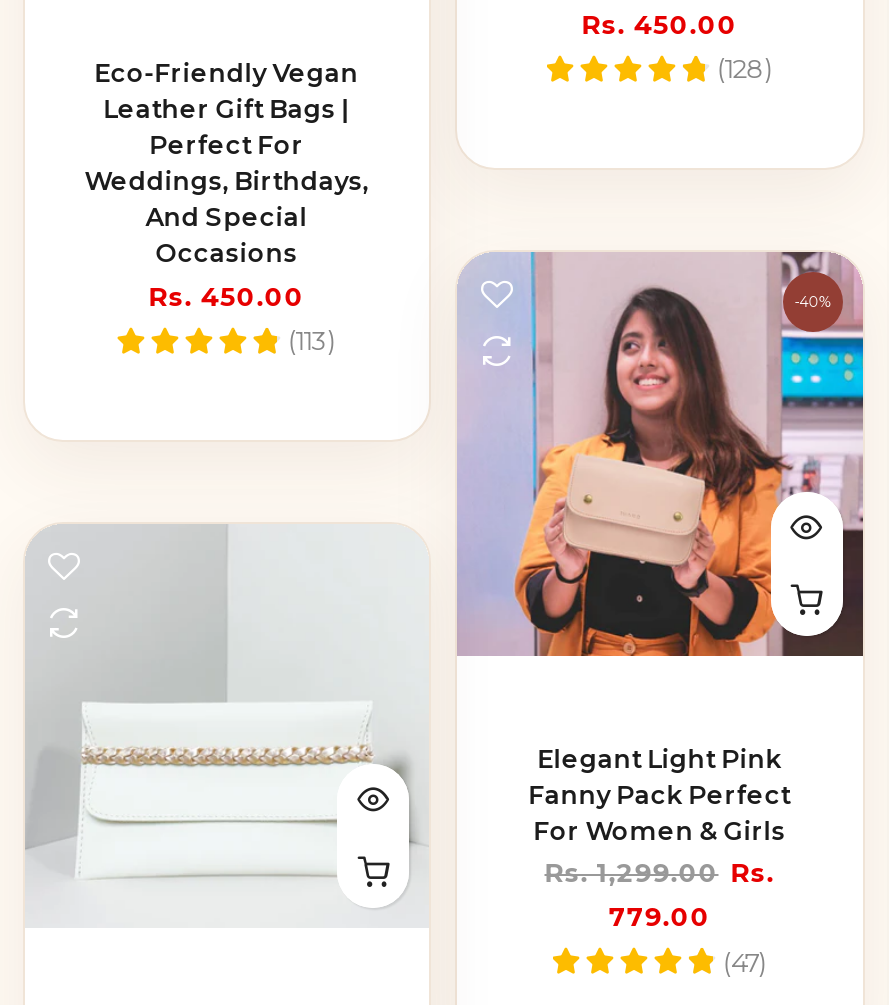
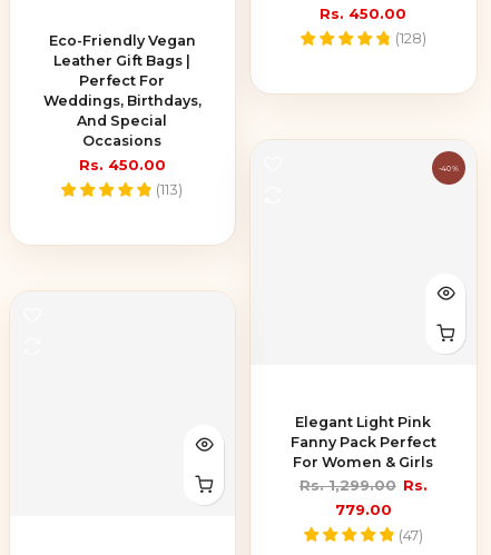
[457,250,865,658] [image] -> none
[25,524,427,880] [image] -> none

